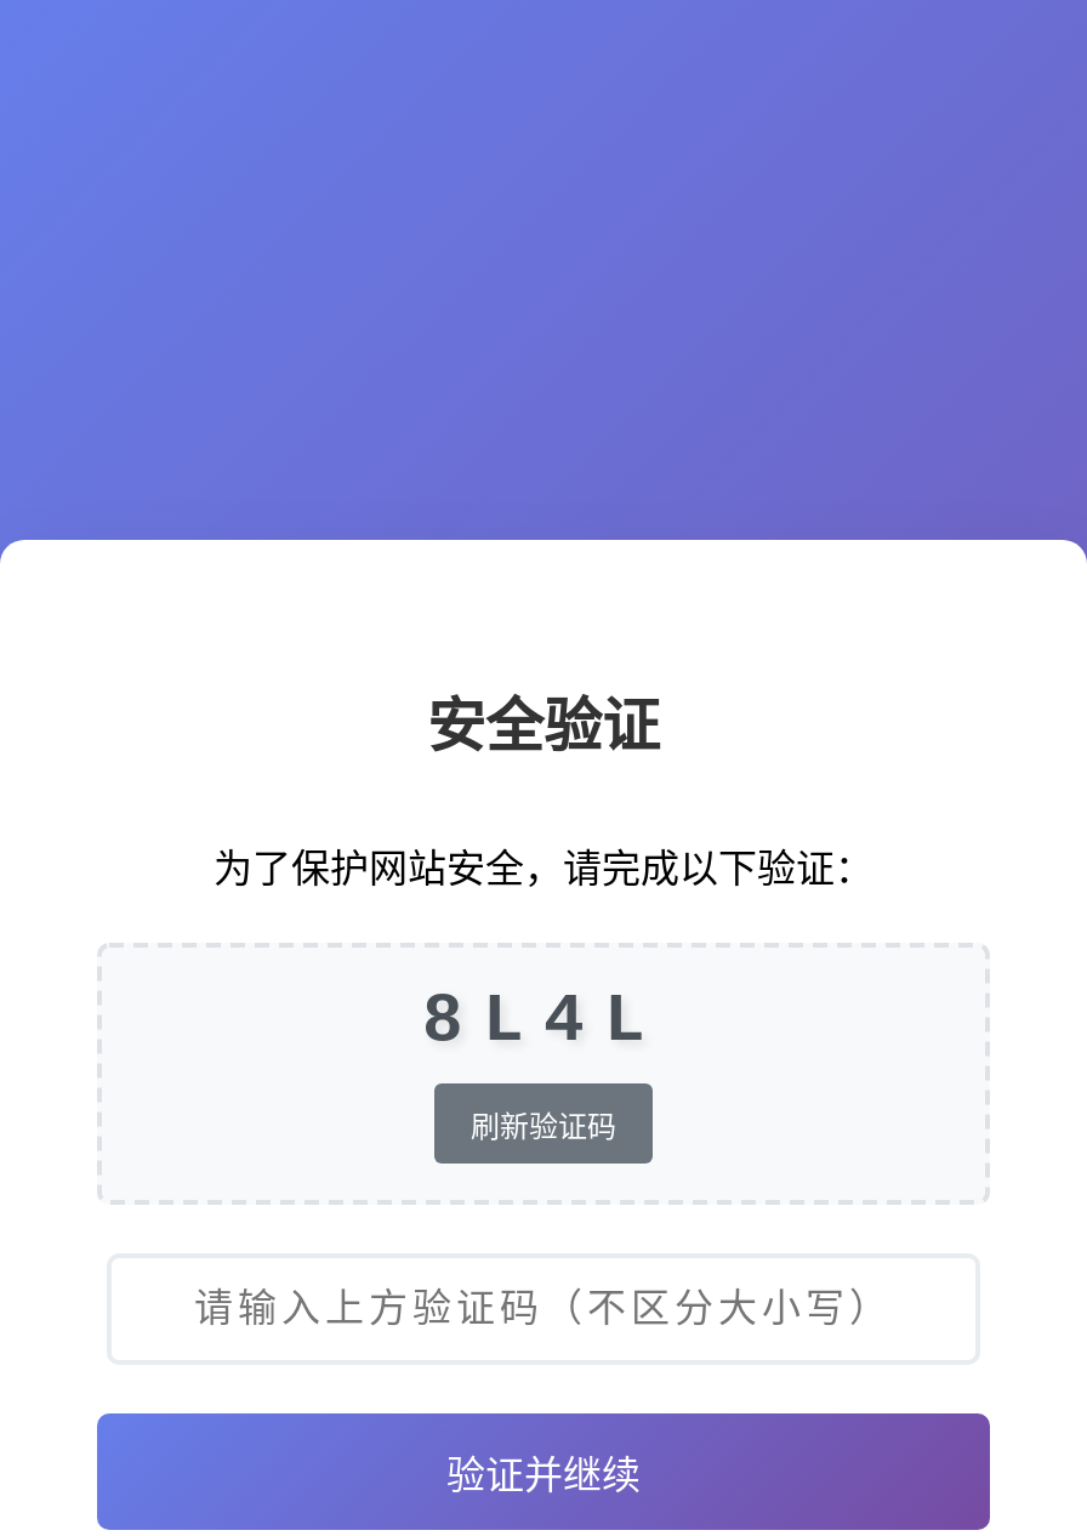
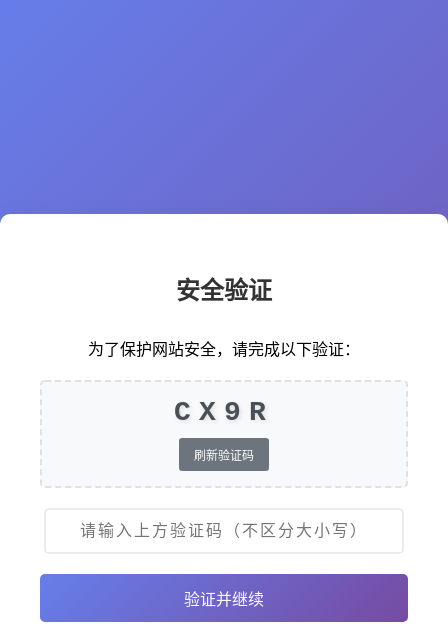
[422,983,665,1058] 8L4L -> [174,396,274,427] CX9R

